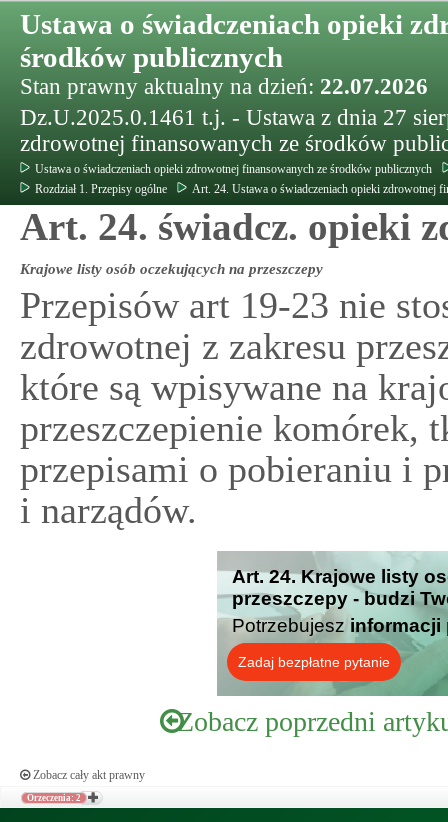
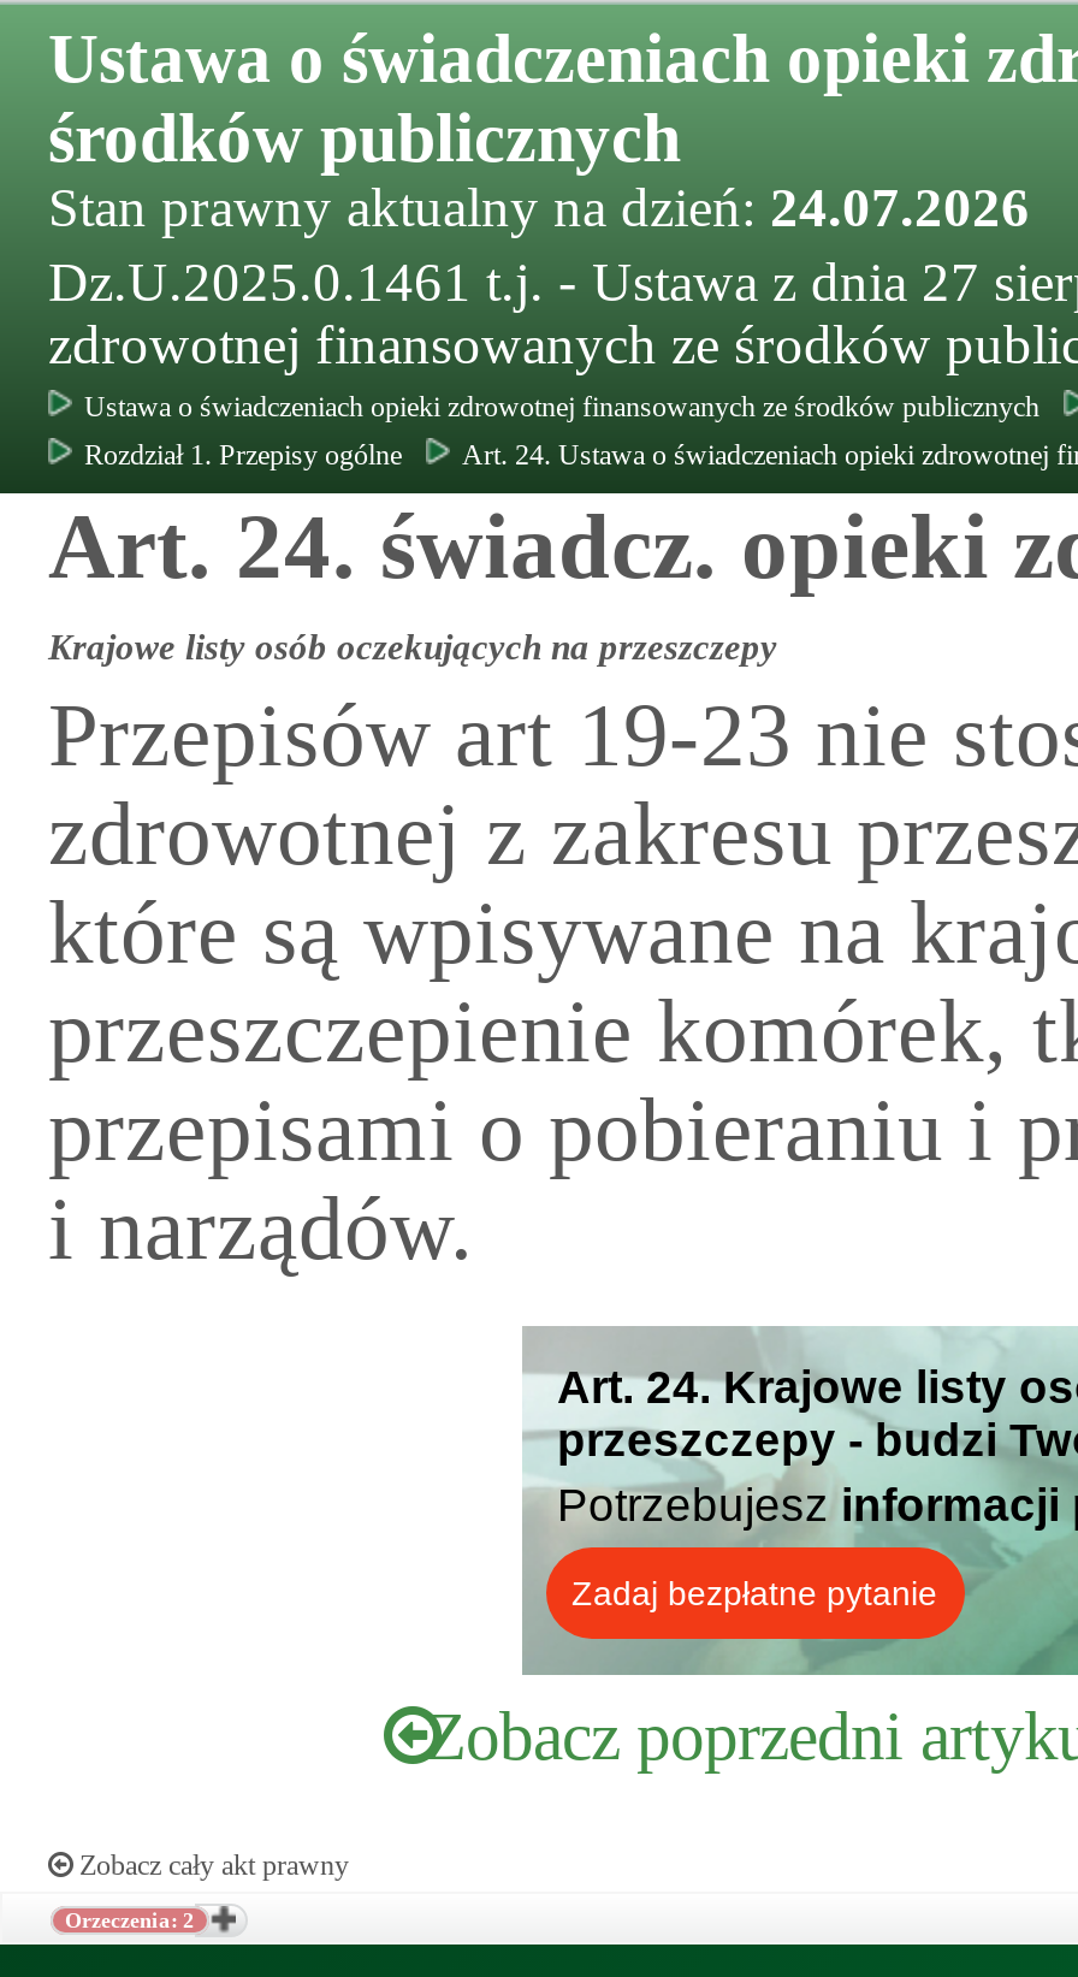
[20,74,428,99] Stan prawny aktualny na dzień: 22.07.2026 -> [48,178,1030,238] Stan prawny aktualny na dzień: 24.07.2026

